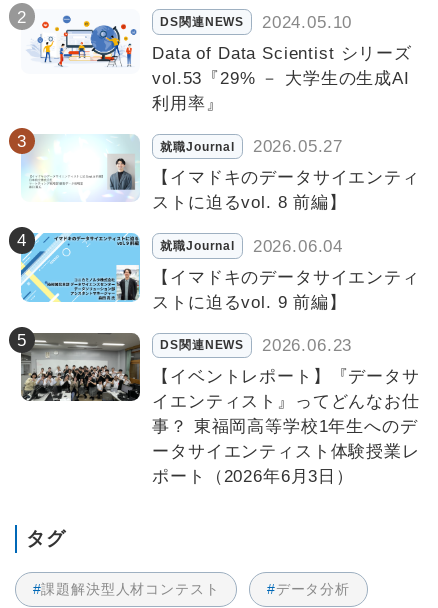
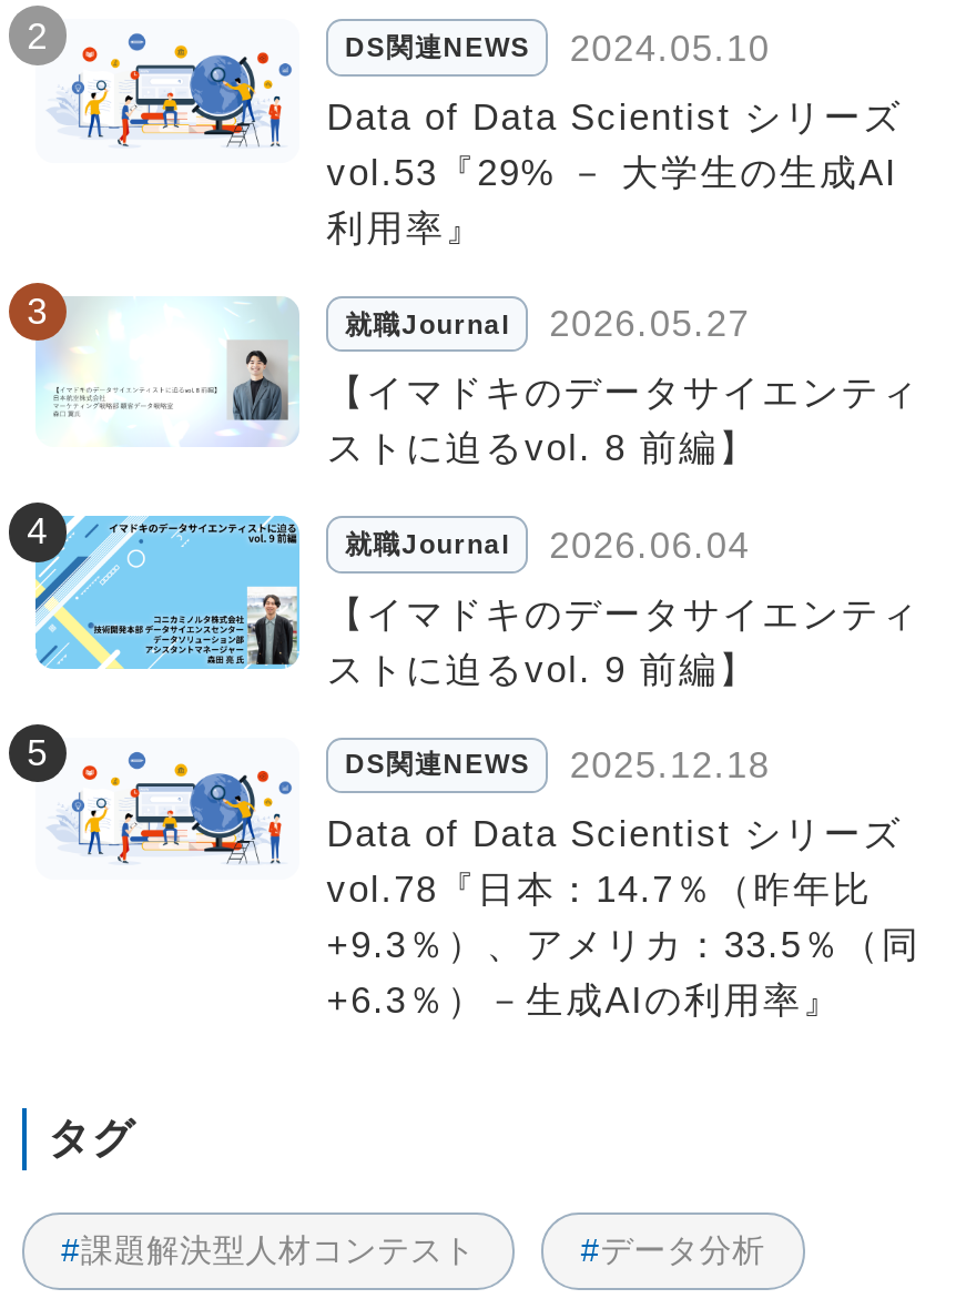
[20,332,420,486] [image] | 【イベントレポート】『データサ | イエンティスト』ってどんなお仕 | 事？ 東福岡高等学校1年生へのデ | ータサイエンティスト体験授業レ | ポート（2026年6月3日） -> [35,738,921,1022] [image] | Data of Data Scientist シリーズ | vol.78『日本：14.7％（昨年比 | +9.3％）、アメリカ：33.5％（同 | +6.3％）－生成AIの利用率』
[160,336,352,355] DS関連NEWS 2026.06.23 -> [345,744,770,786] DS関連NEWS 2025.12.18

